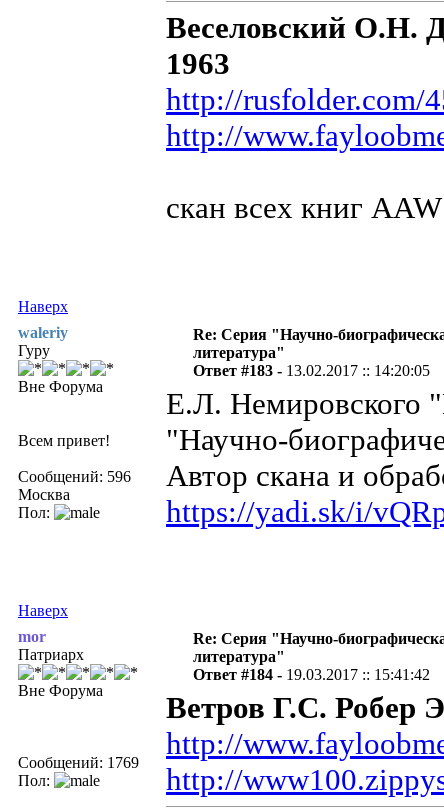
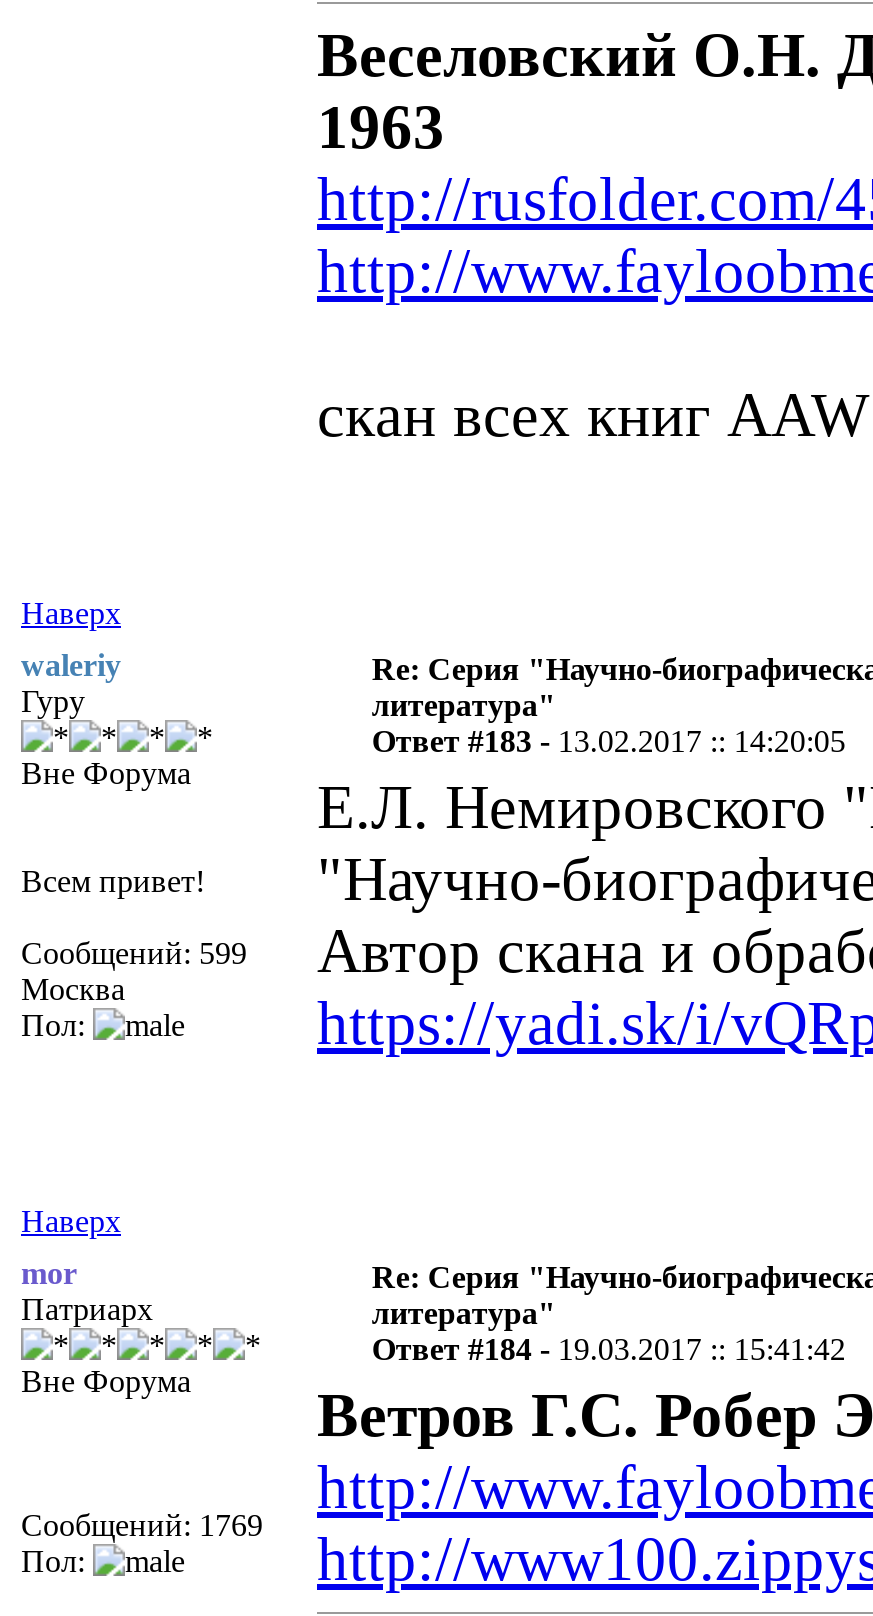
[18,468,131,485] Сообщений: 596 -> [21,936,247,970] Сообщений: 599

